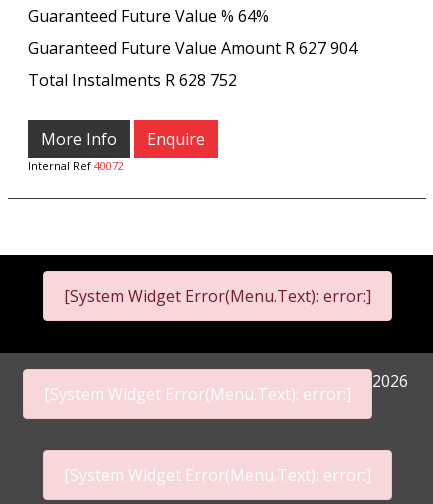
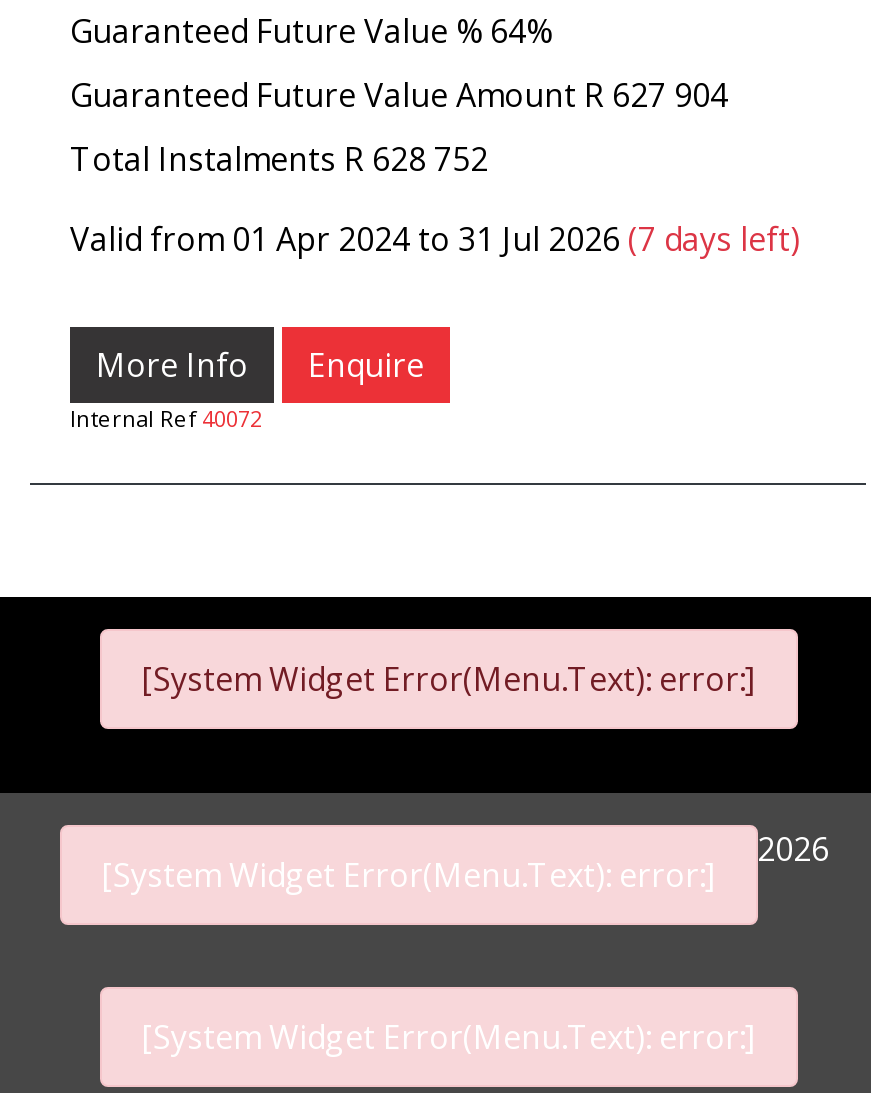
none -> [70,217,800,261] Valid from 01 Apr 2024 to 31 Jul 2026 (7 days left)

